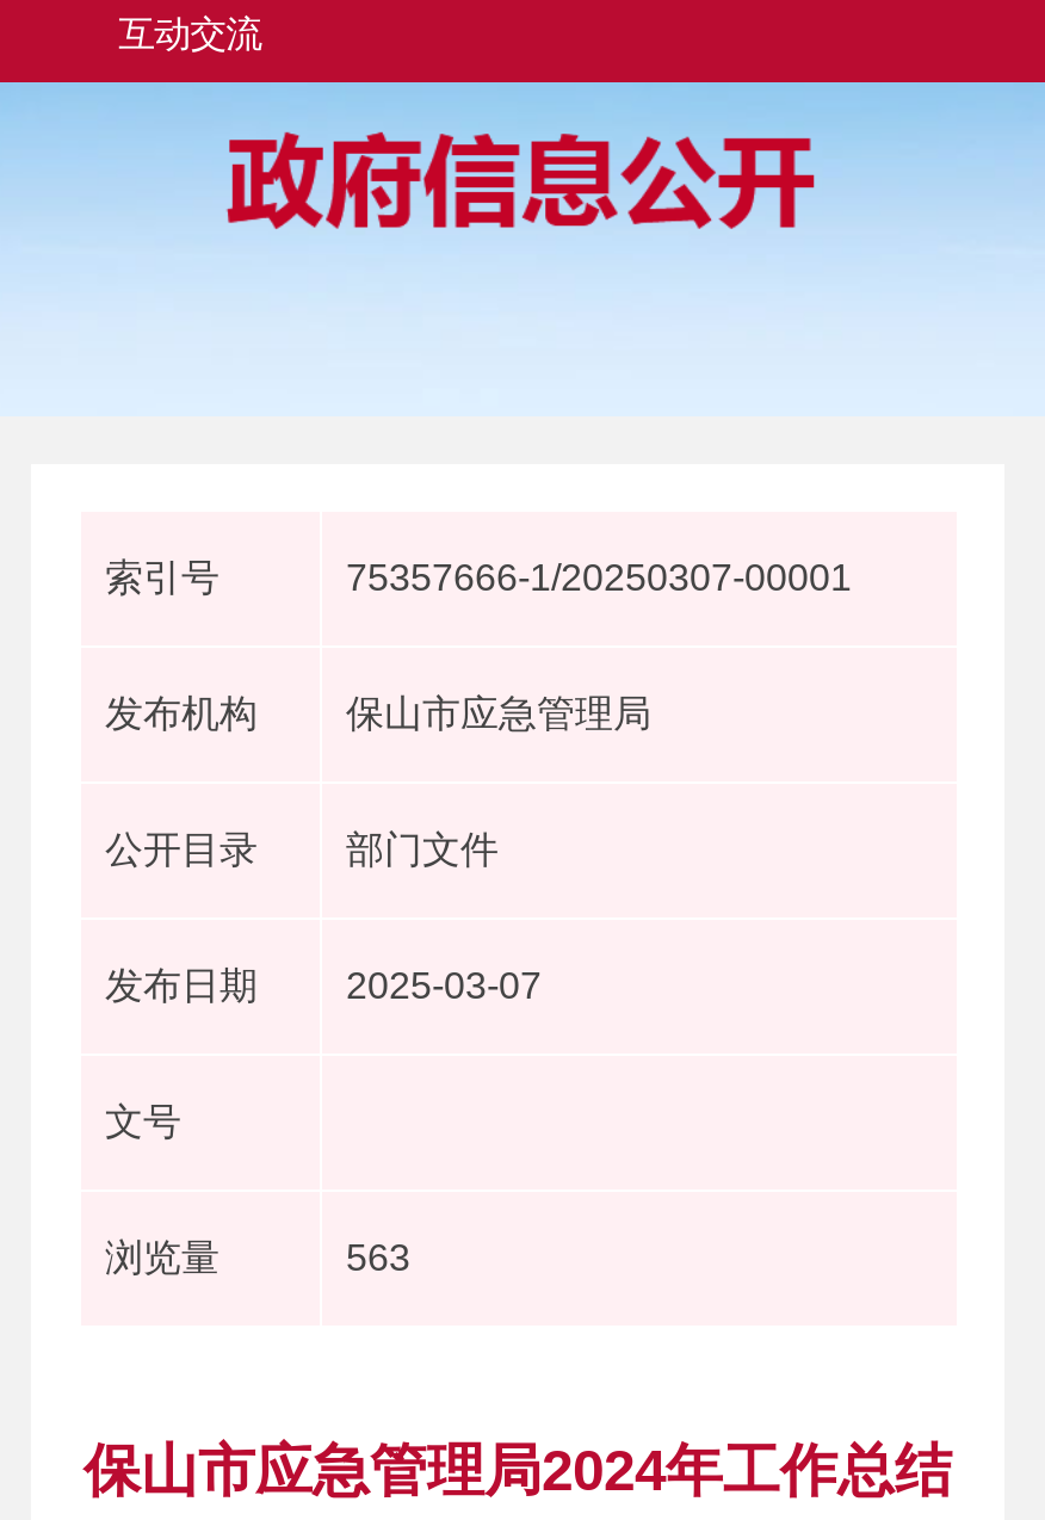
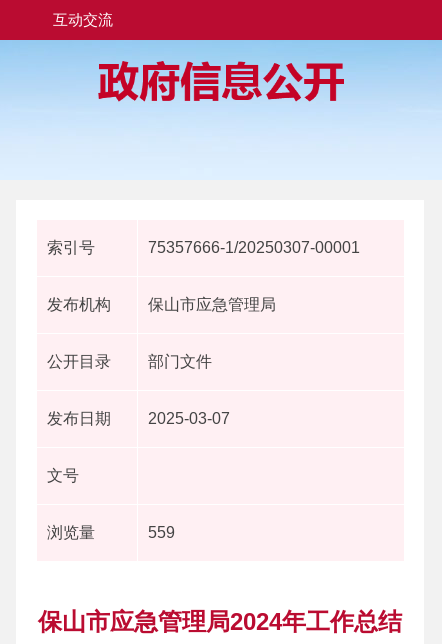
[346,1237,410,1278] 563 -> [148,524,175,541] 559

